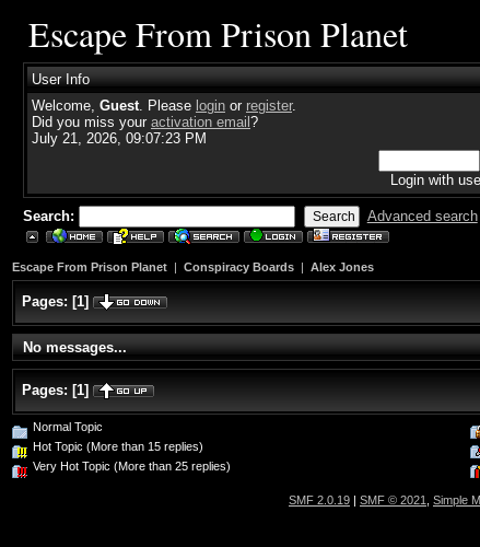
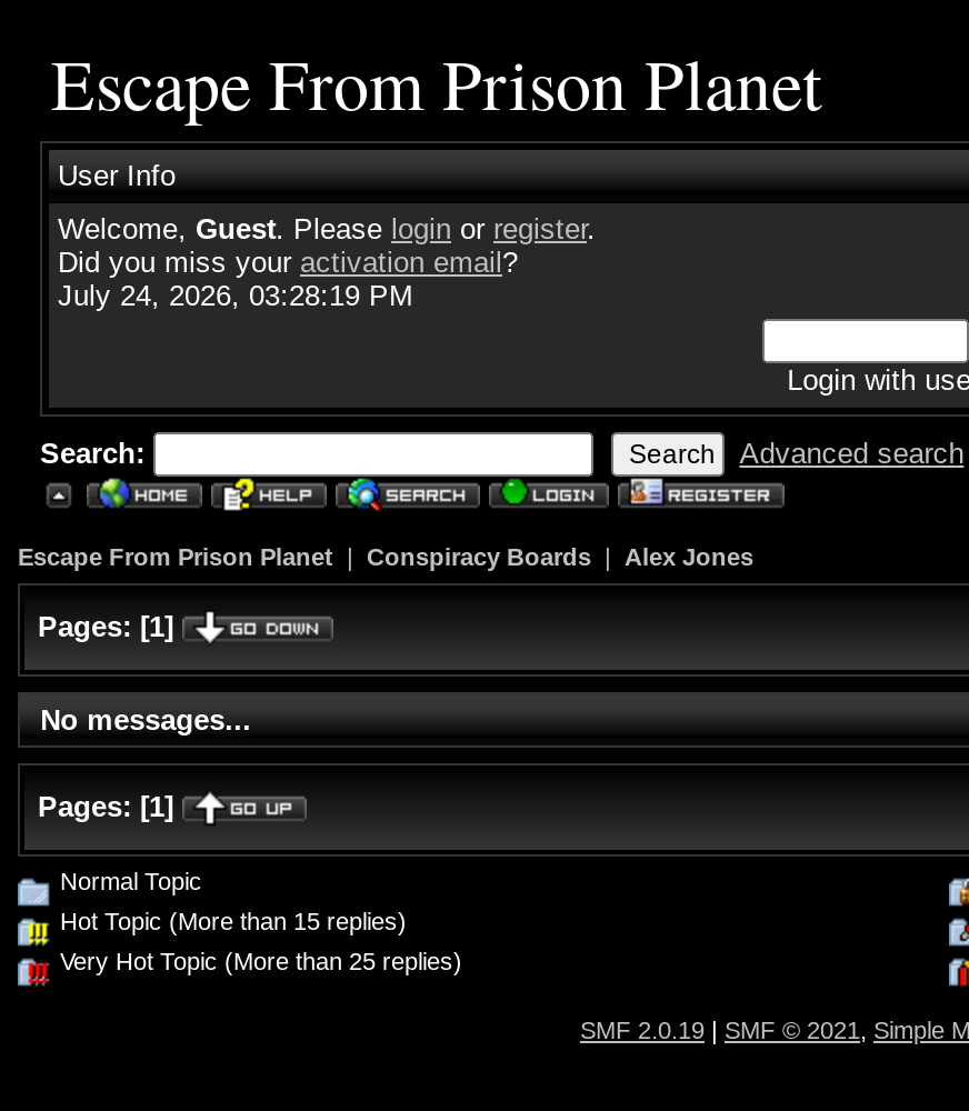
[32,130,207,147] July 21, 2026, 09:07:23 PM -> [58,279,413,312] July 24, 2026, 03:28:19 PM

